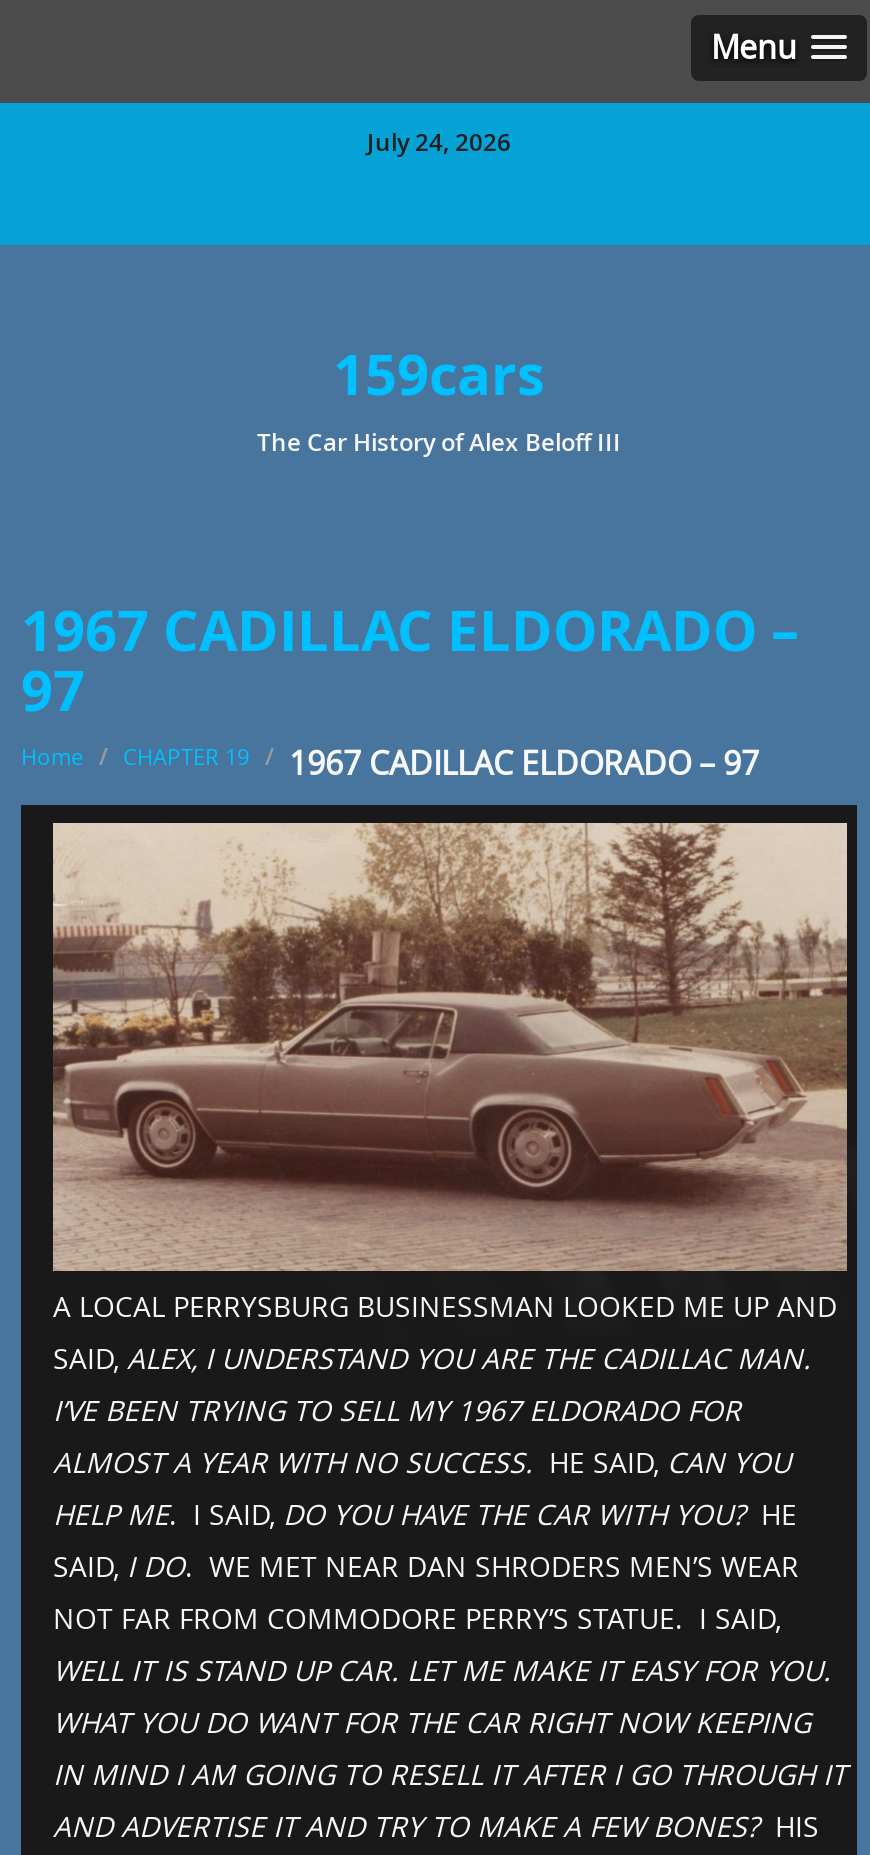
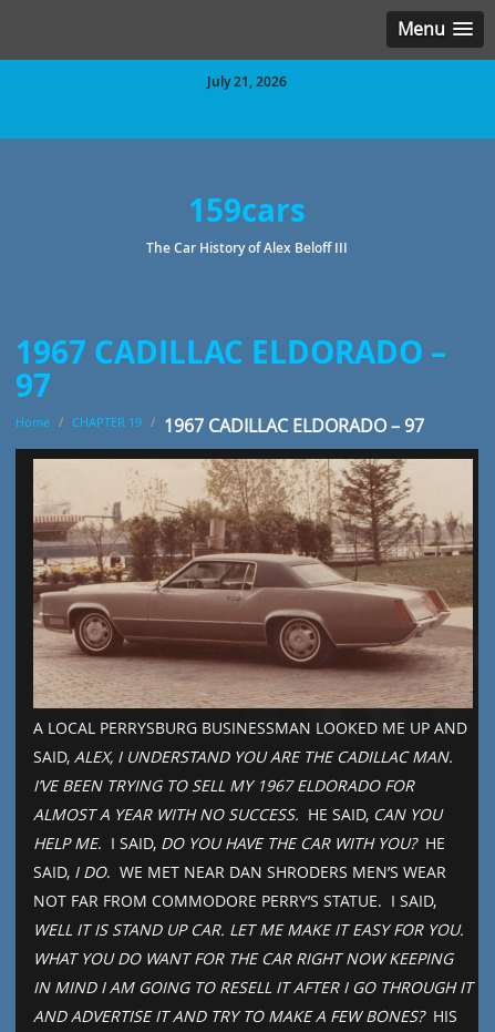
[367,125,511,159] July 24, 2026 -> [207,72,287,91] July 21, 2026

